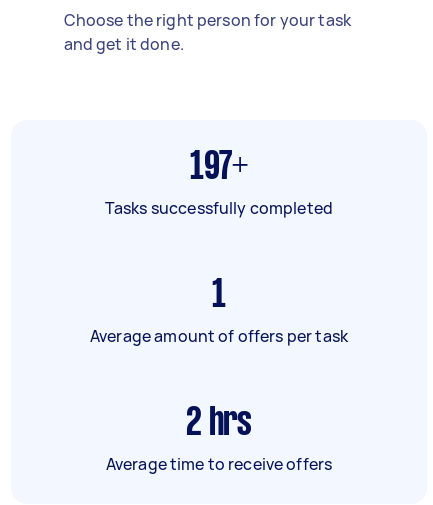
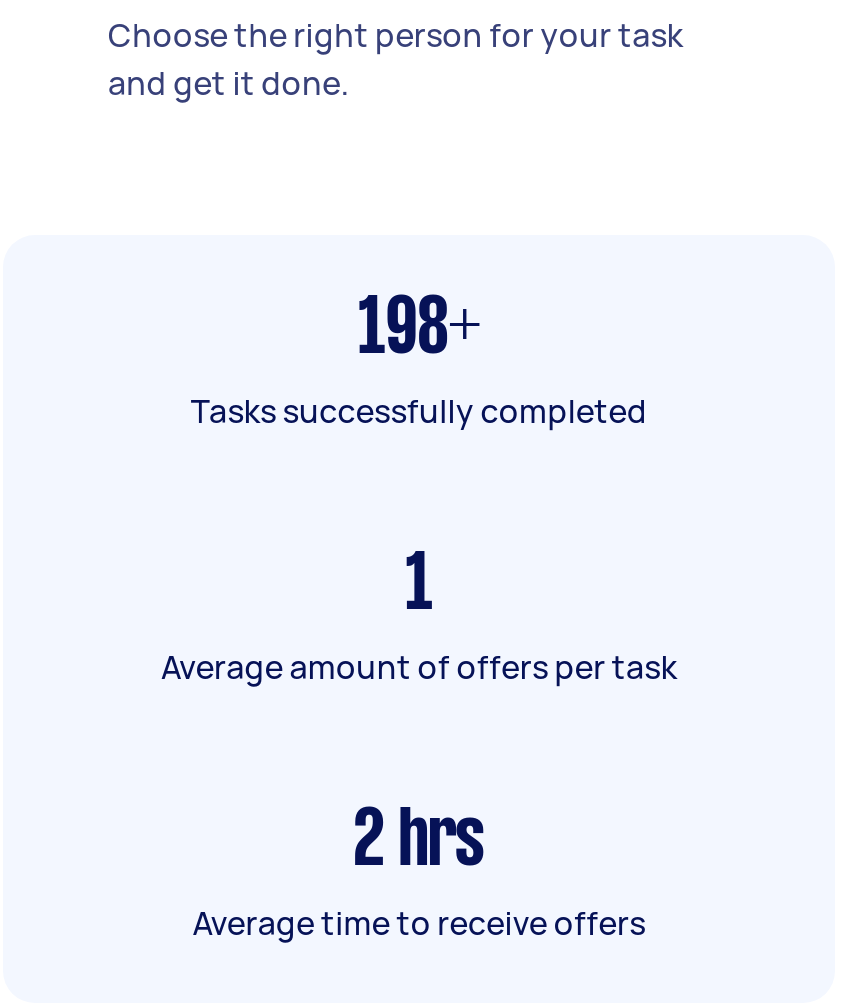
[190,149,248,185] 197+ -> [358,294,480,366] 198+

